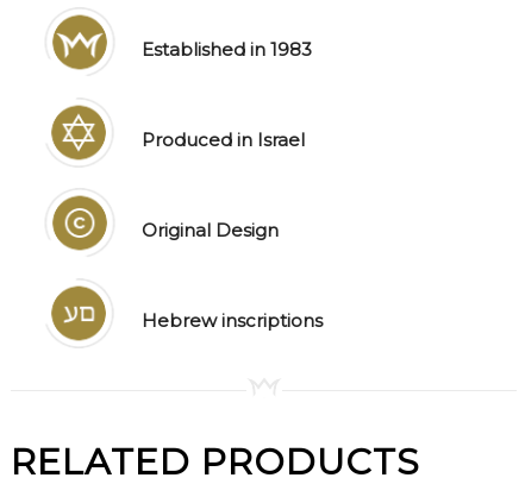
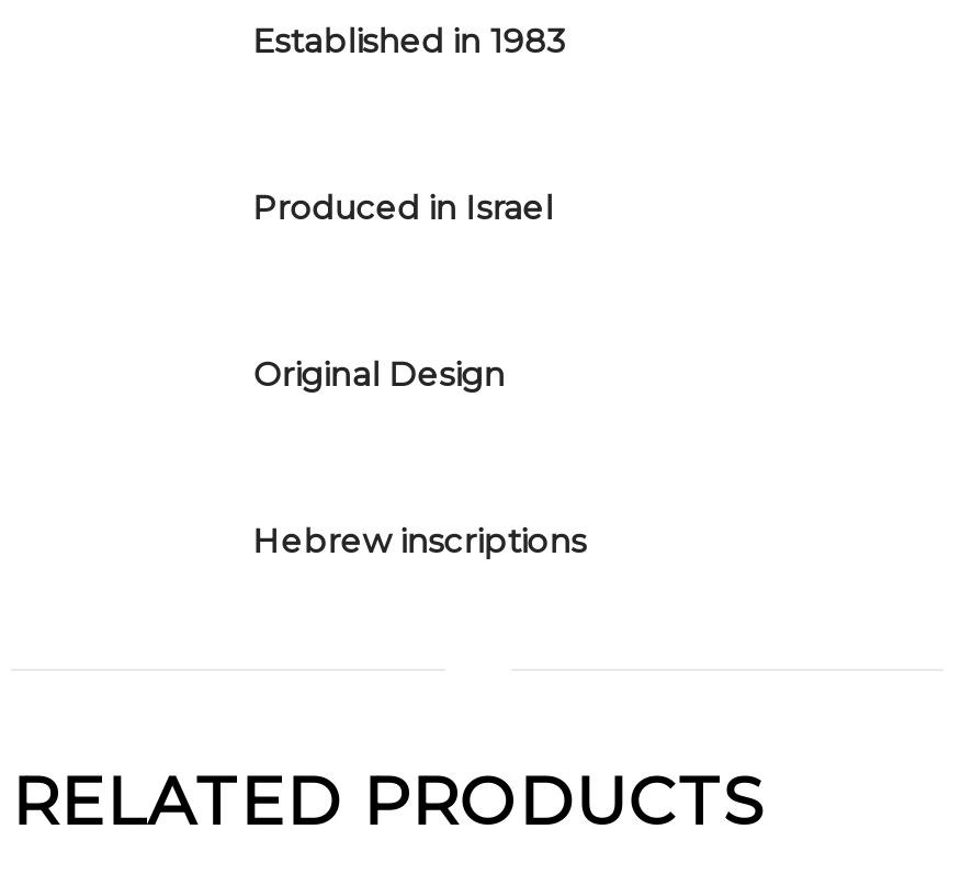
[51,13,108,71] [image] -> none
[50,103,107,162] [image] -> none
[51,194,108,252] [image] -> none
[50,284,107,342] [image] -> none

